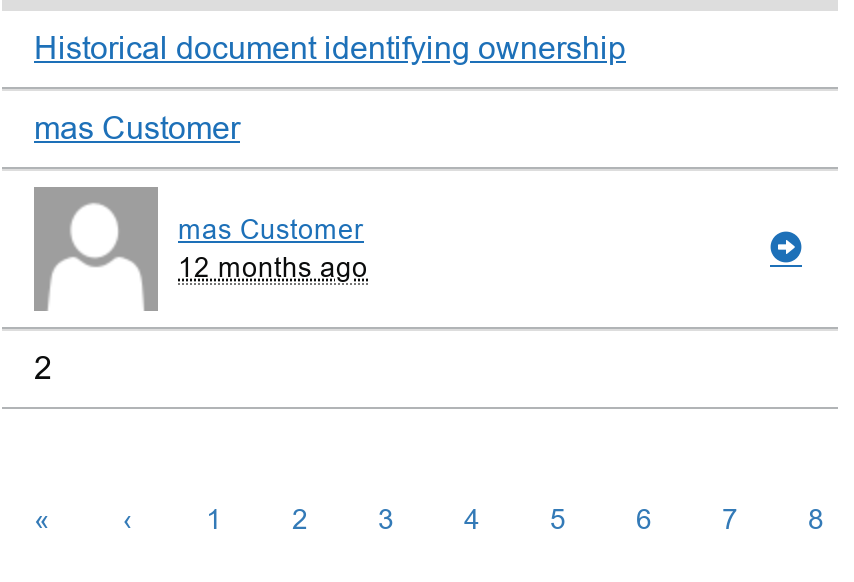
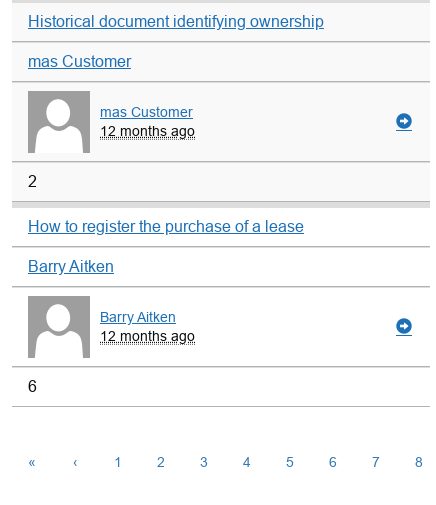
none -> [28,218,304,395] How to register the purchase of a lease | Barry Aitken | Barry Aitken | 12 months ago | 6

